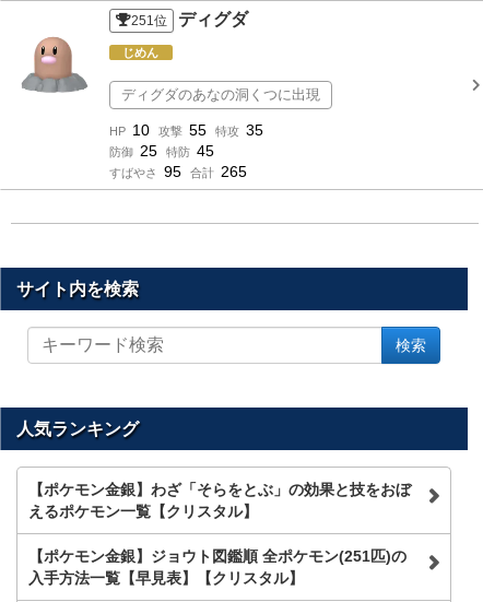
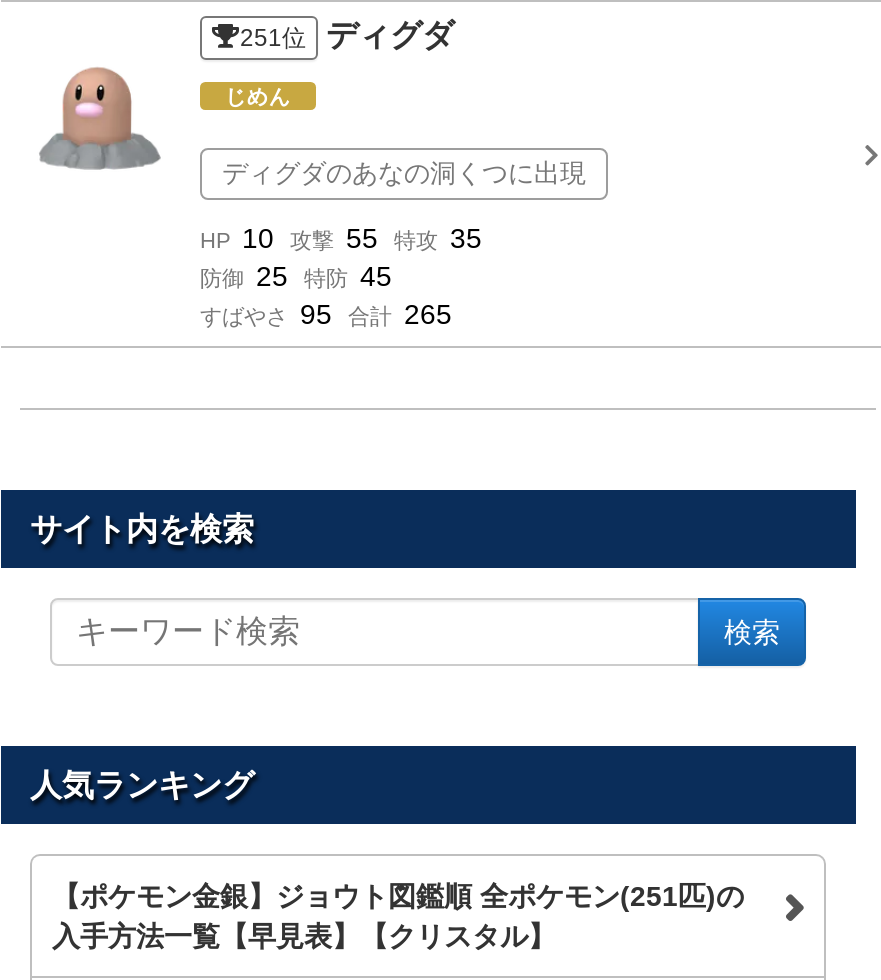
[28,481,411,520] 【ポケモン金銀】わざ「そらをとぶ」の効果と技をおぼ | えるポケモン一覧【クリスタル】 -> none

